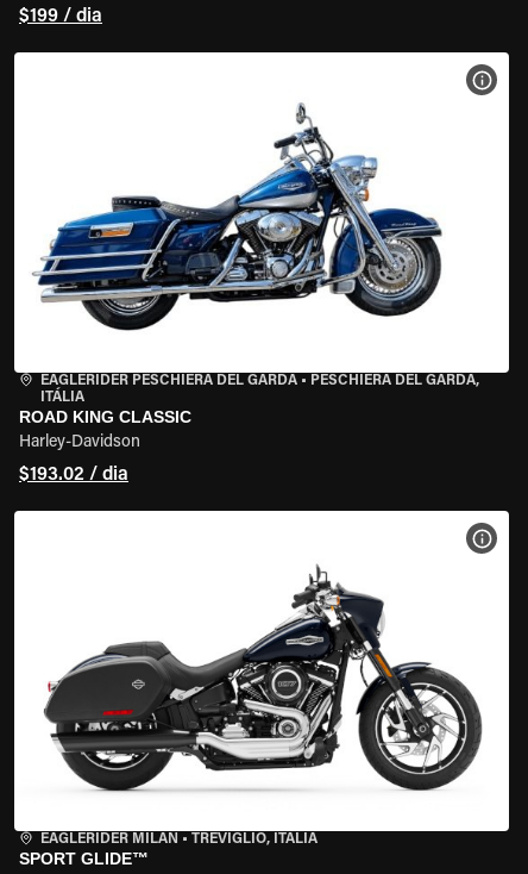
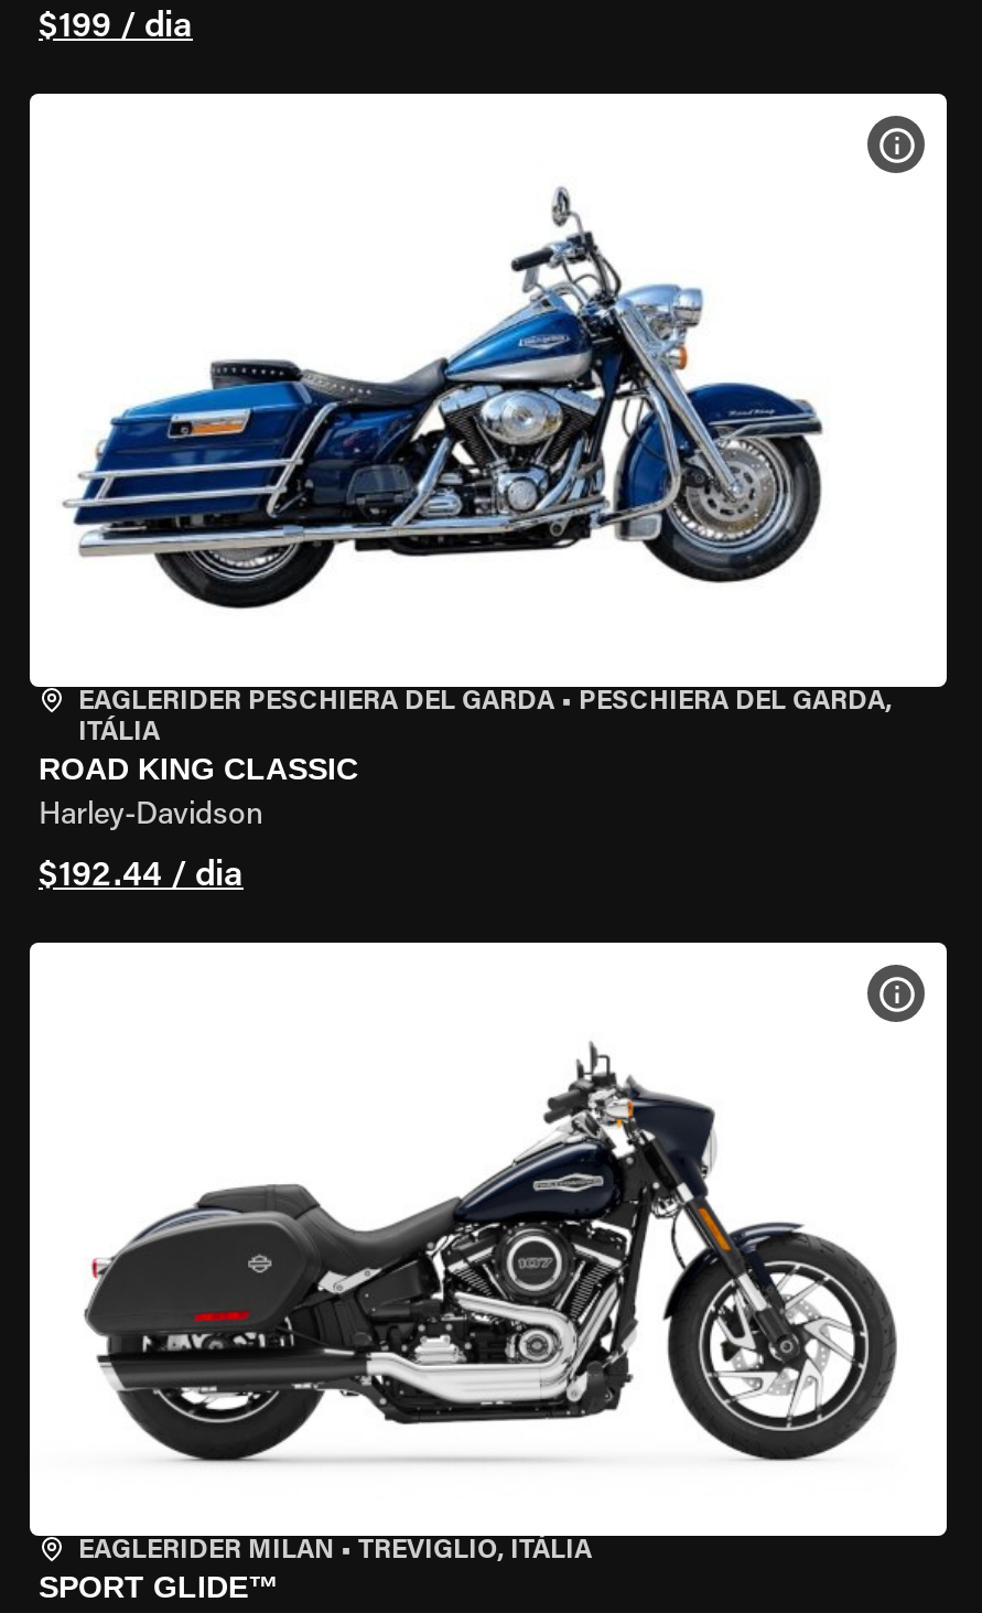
[19,466,128,485] $193.02 / dia -> [39,859,244,894] $192.44 / dia

